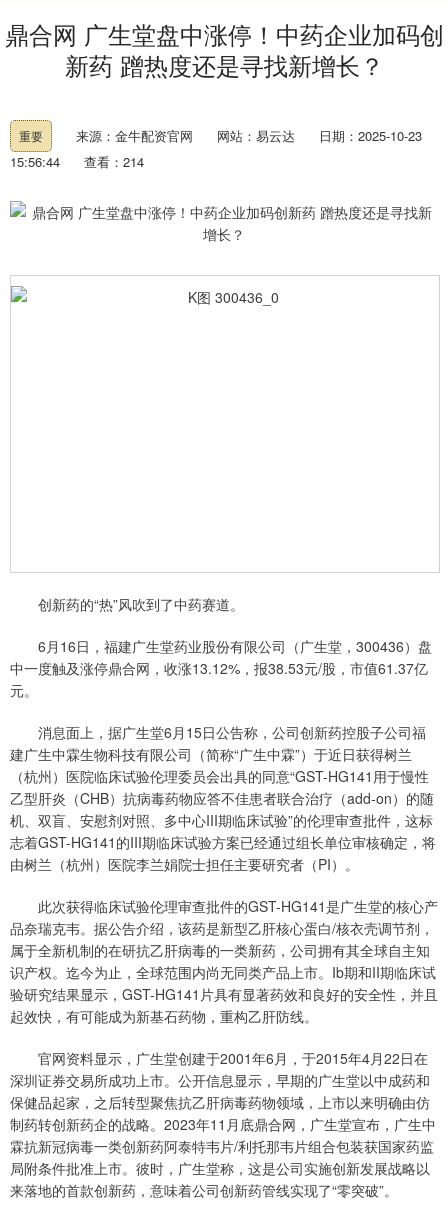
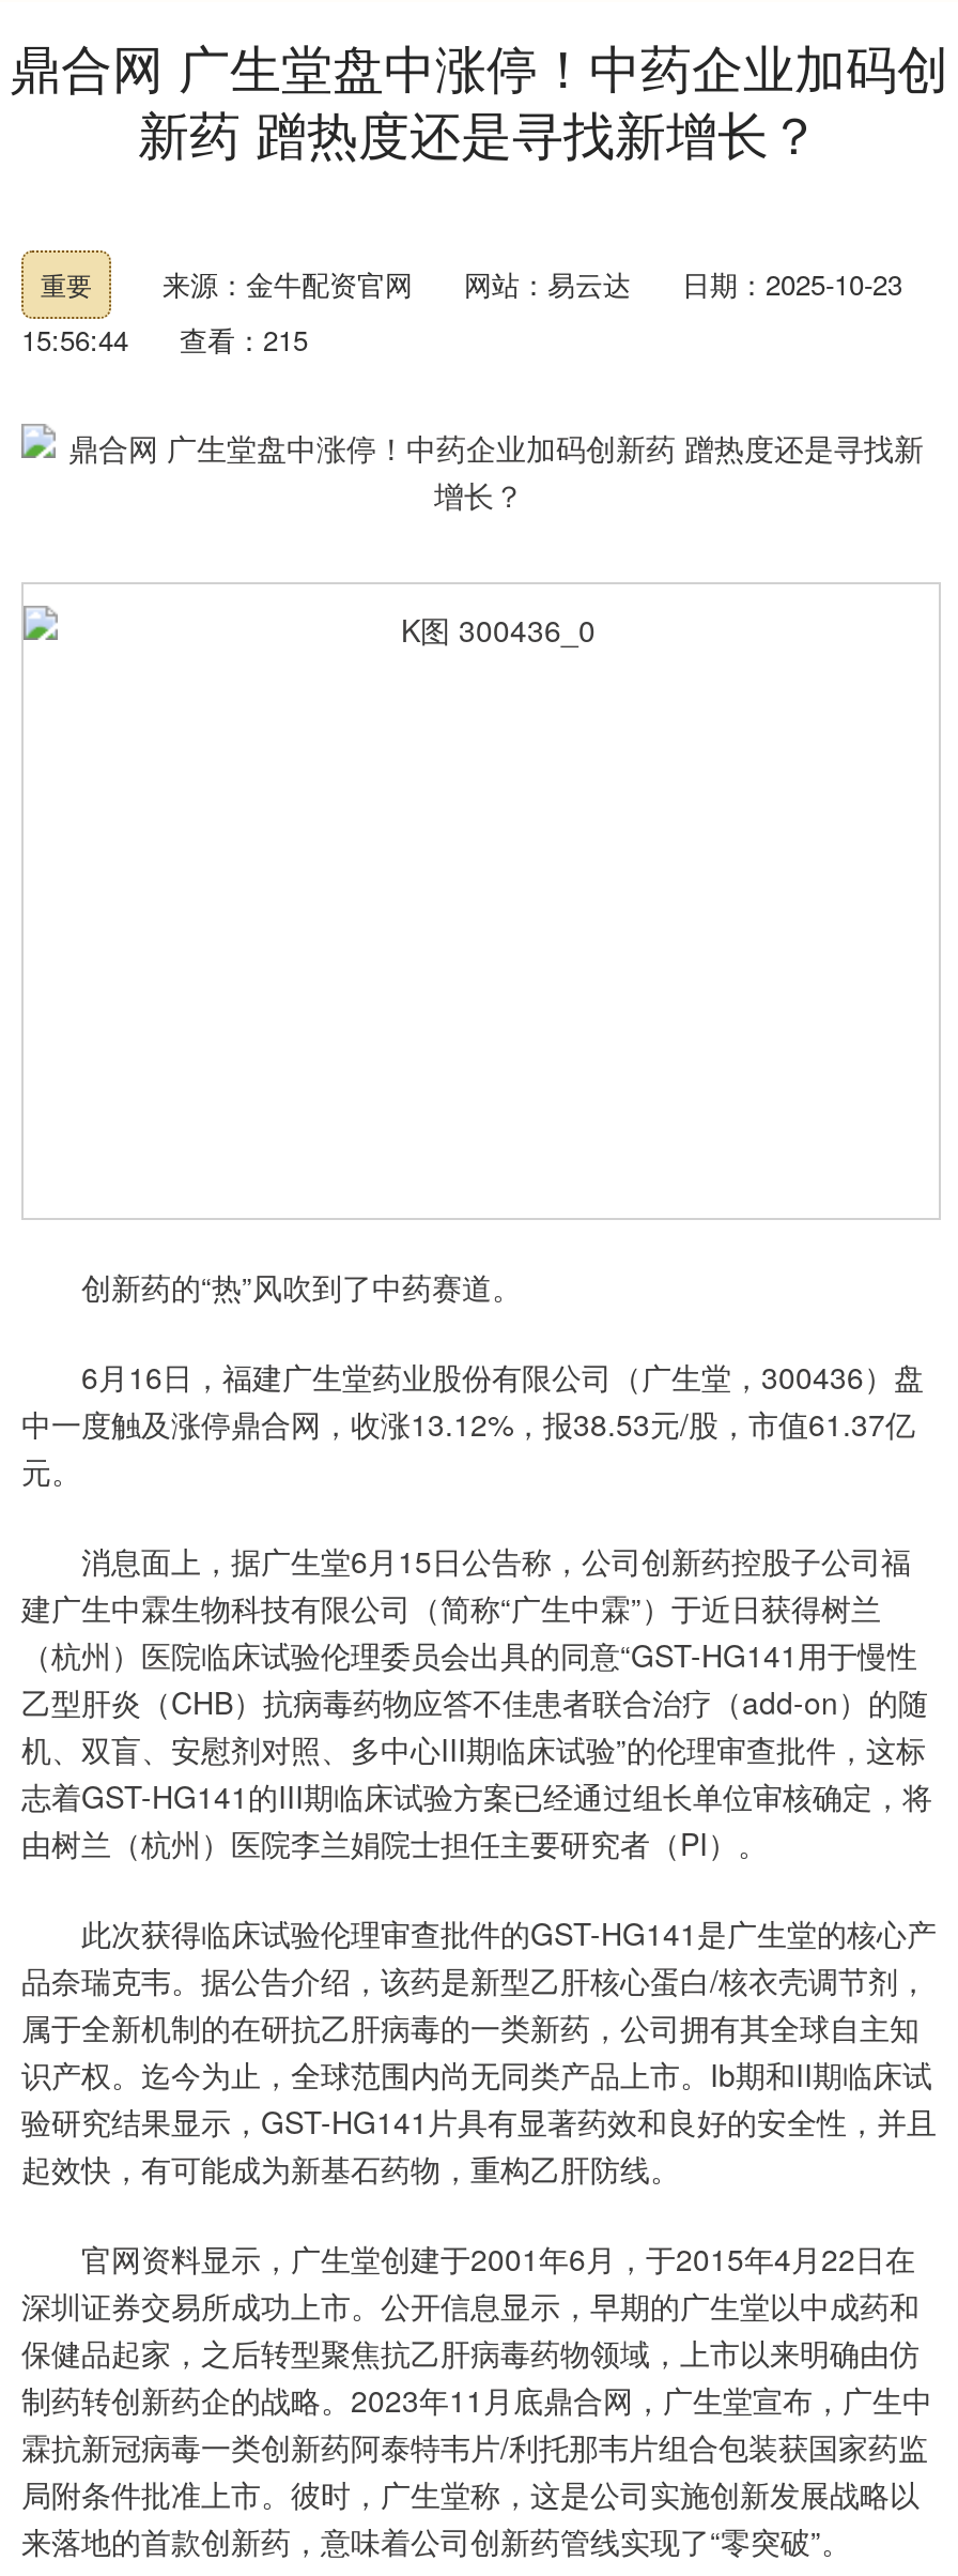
[10,152,144,171] 15:56:44 查看：214 -> [21,319,308,360] 15:56:44 查看：215

